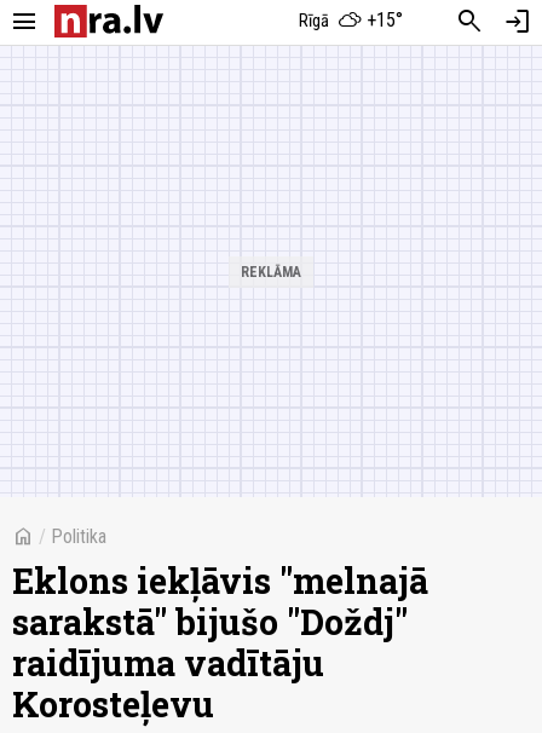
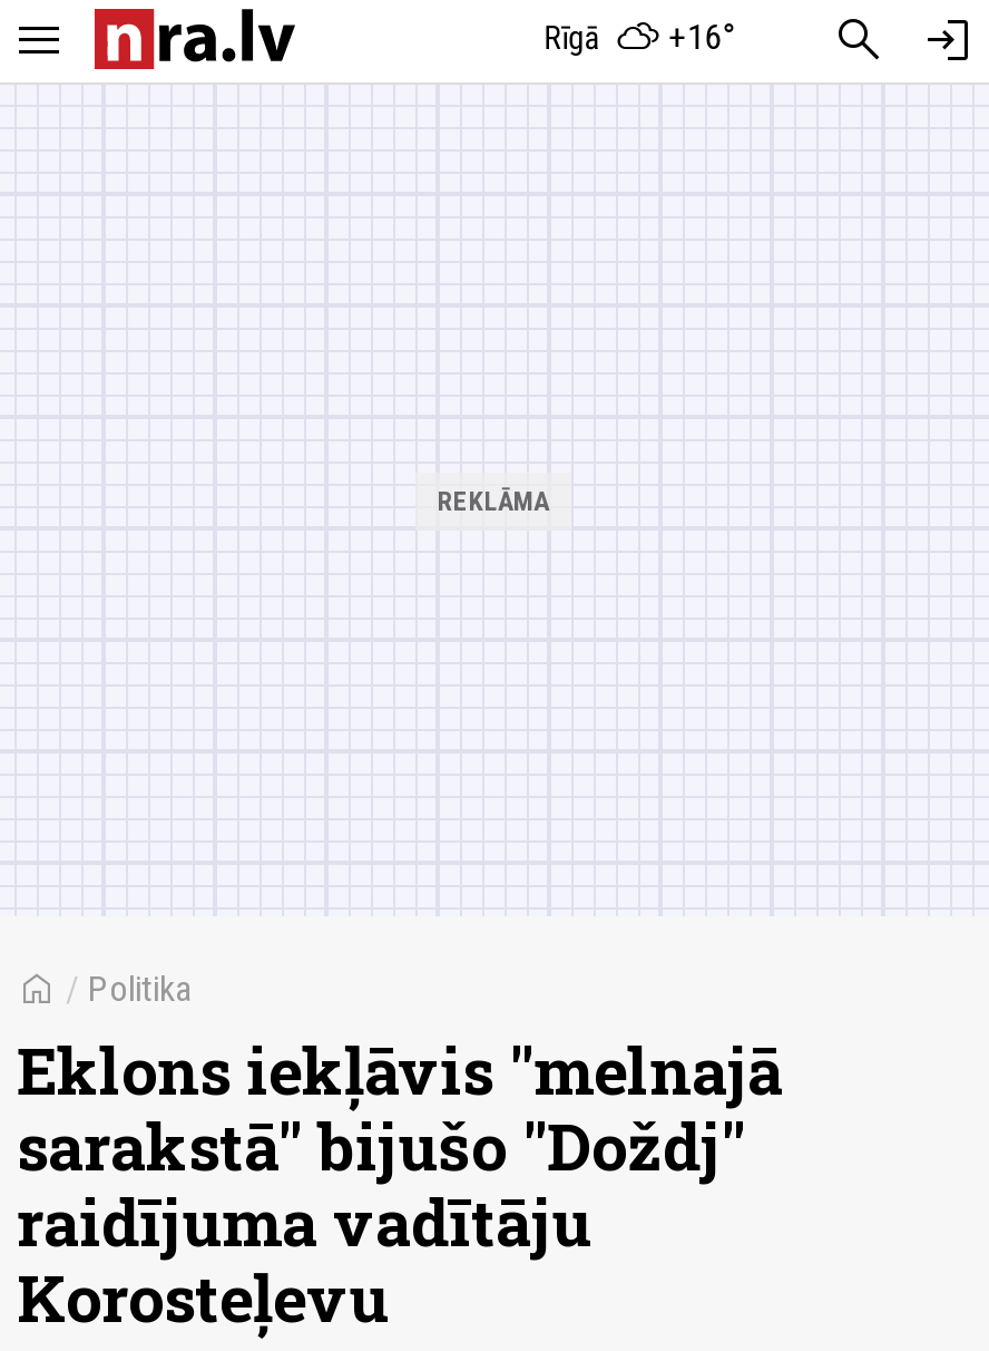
[299,8,403,31] Rīgā +15° -> [544,16,736,58] Rīgā +16°

